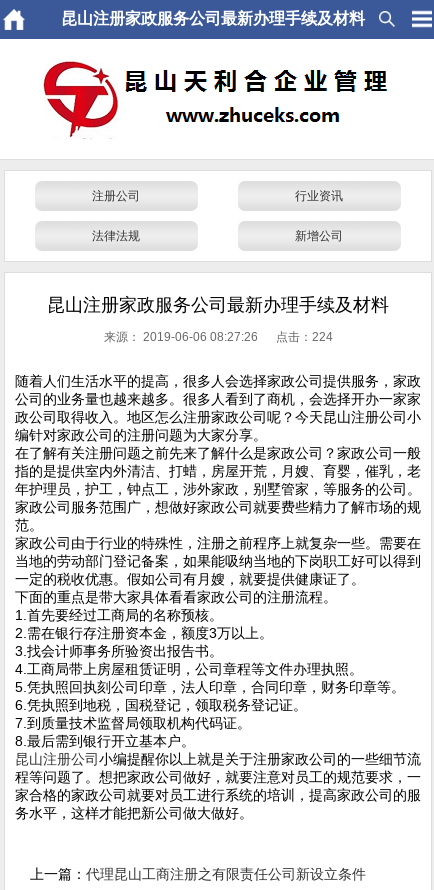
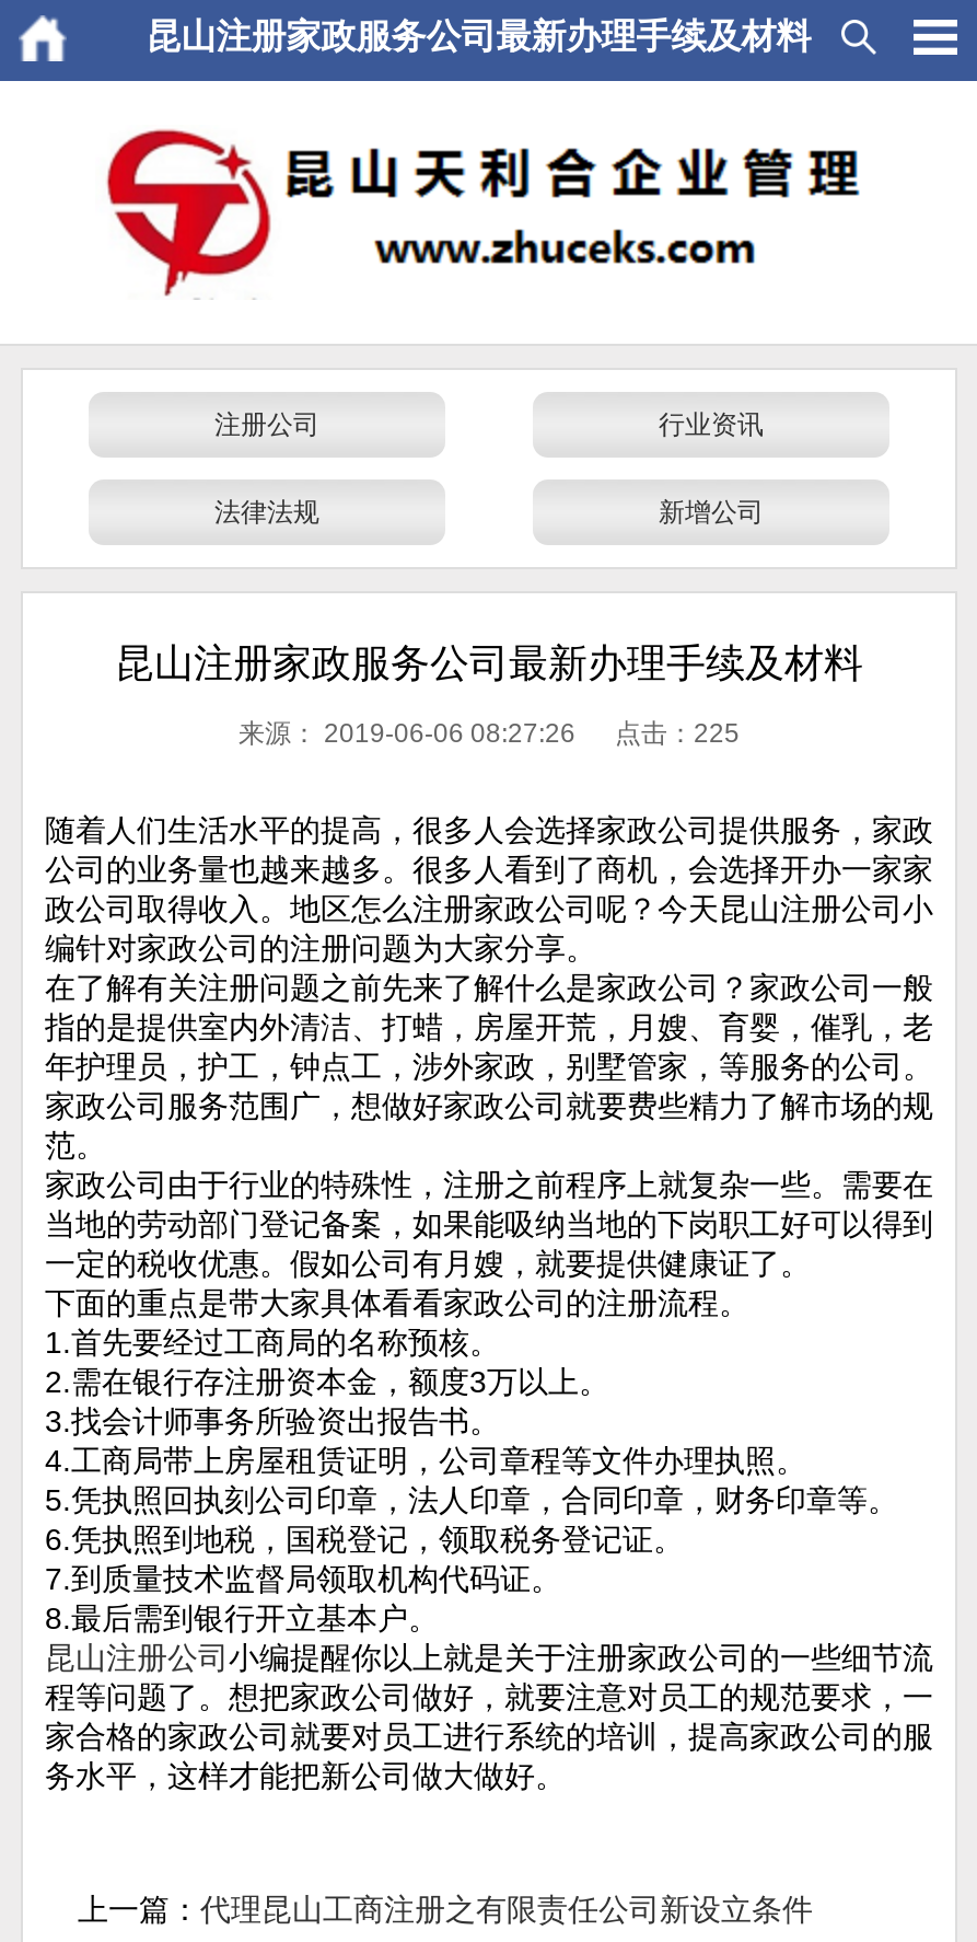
[103,330,332,344] 来源：2019-06-06 08:27:26 点击：224 -> [239,718,740,749] 来源：2019-06-06 08:27:26 点击：225

